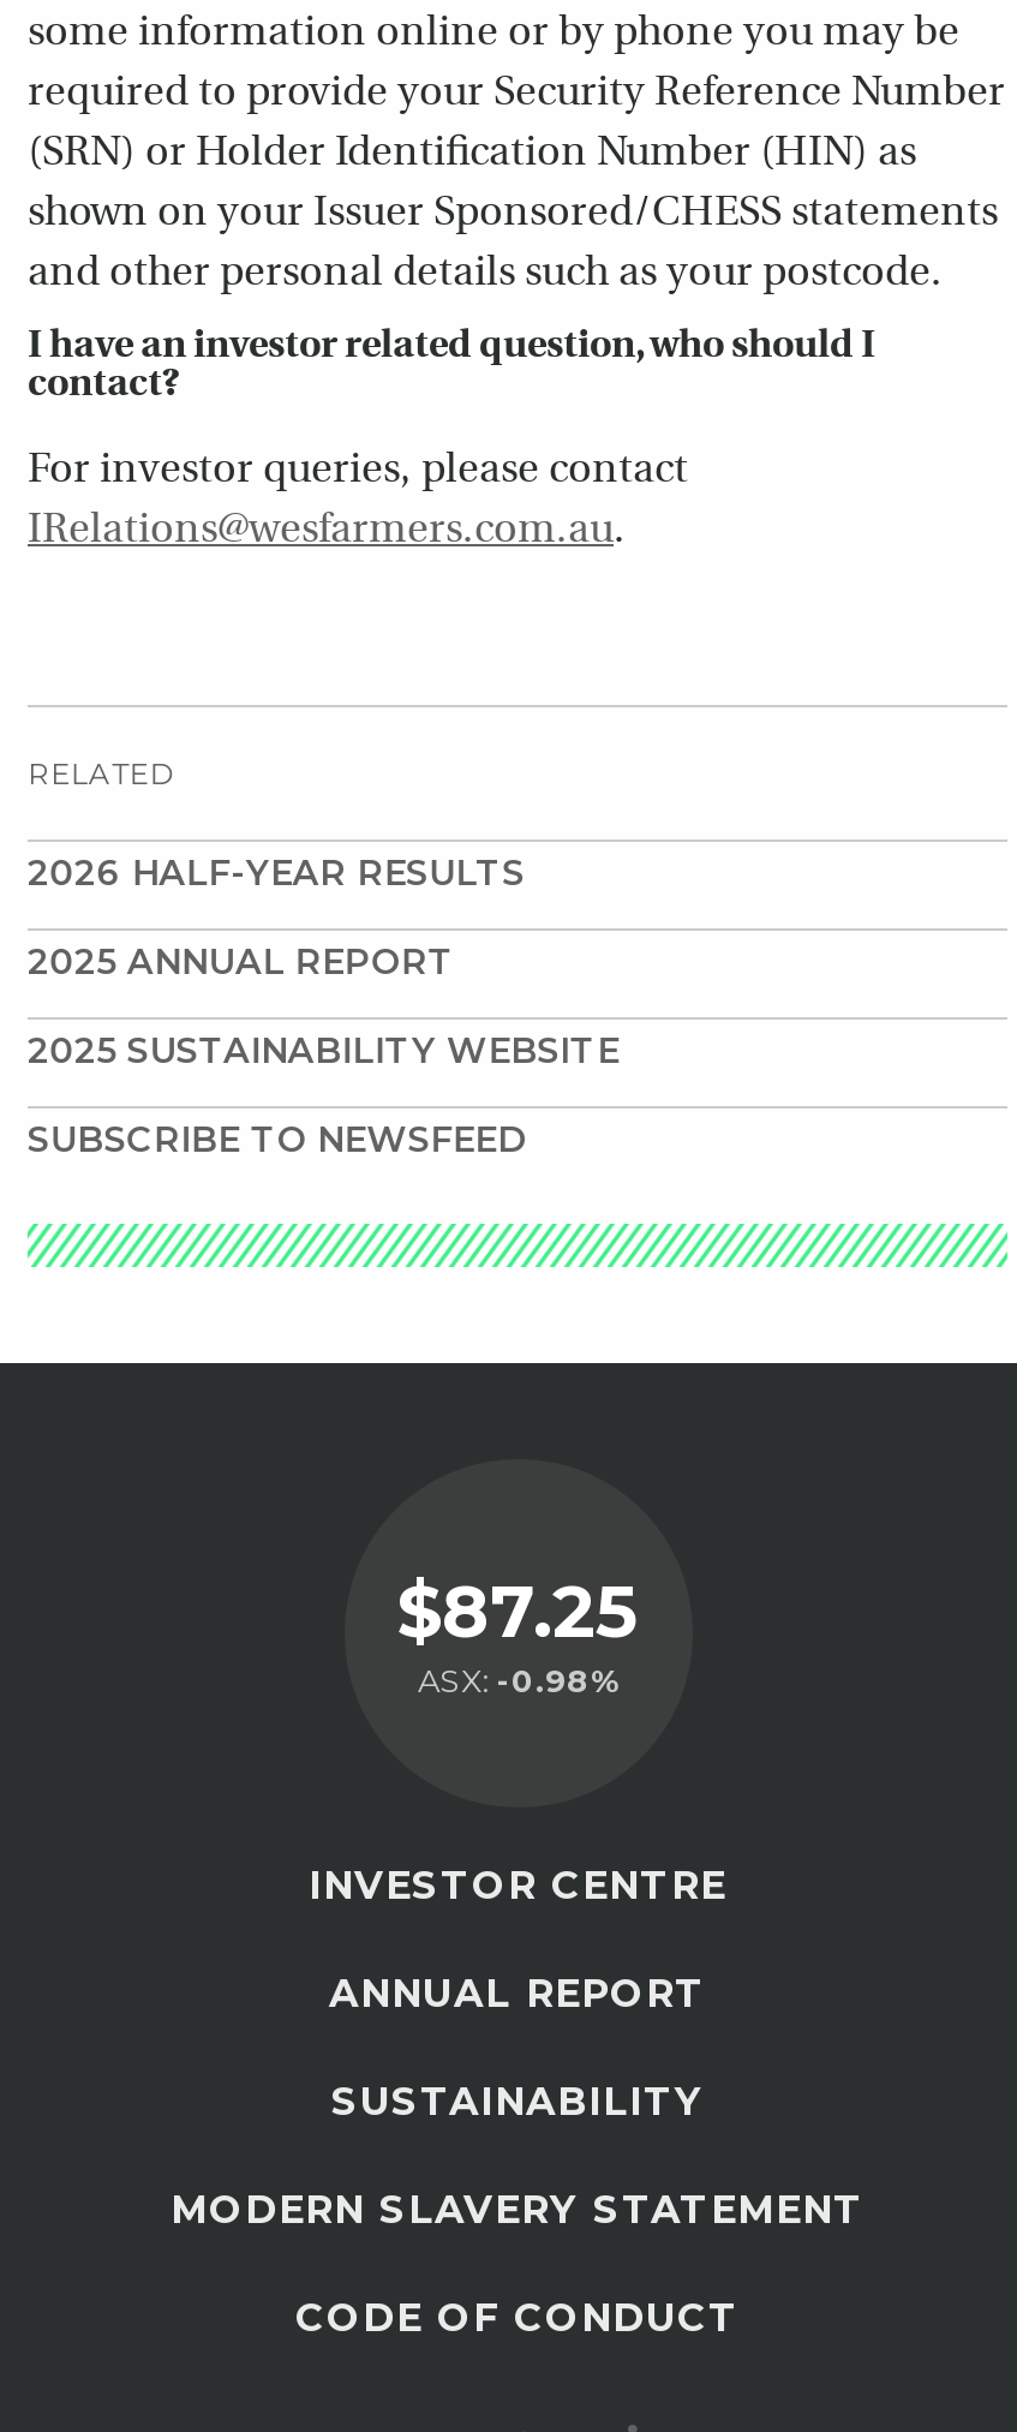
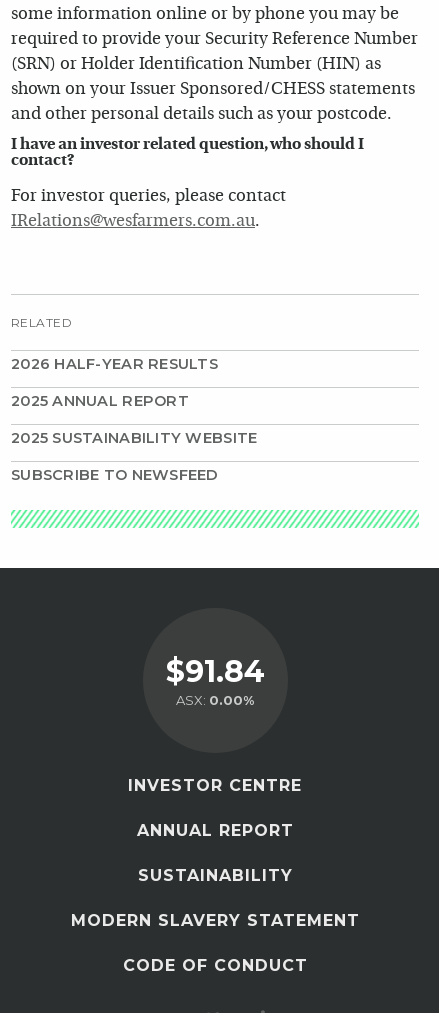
[396,1566,639,1655] $87.25 -> [165,652,264,689] $91.84
[418,1660,617,1698] ASX: -0.98% -> [176,691,254,707] ASX: 0.00%

